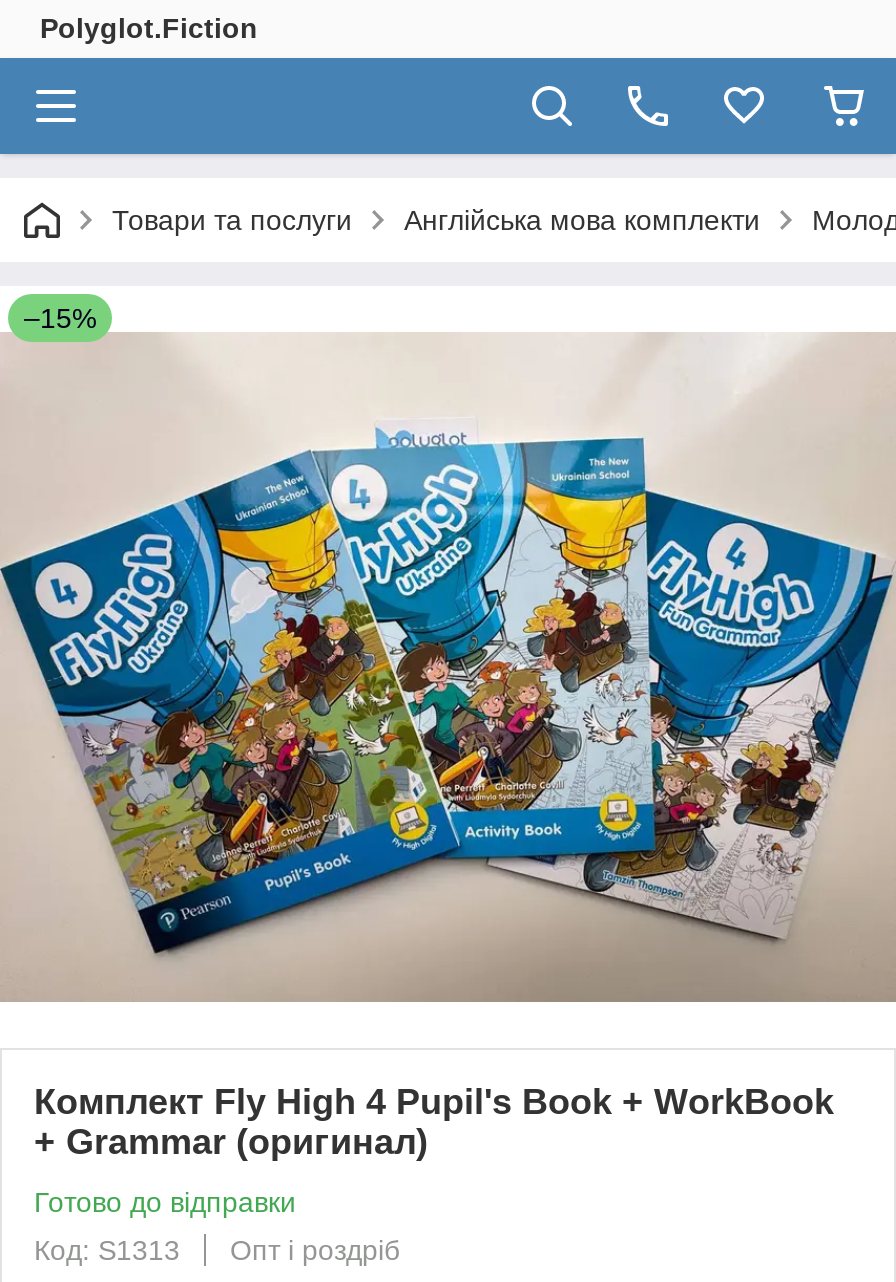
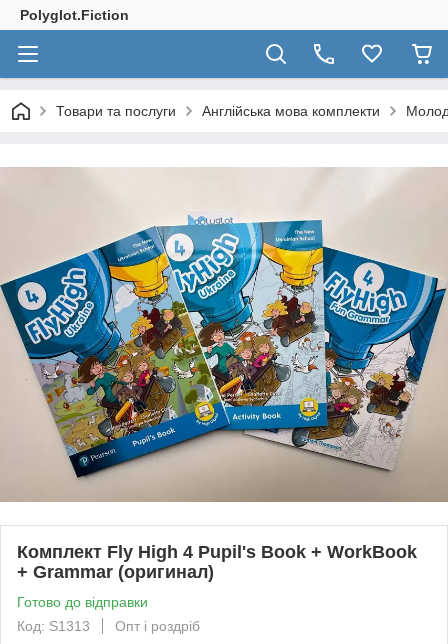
[24,302,96,334] –15% -> none

